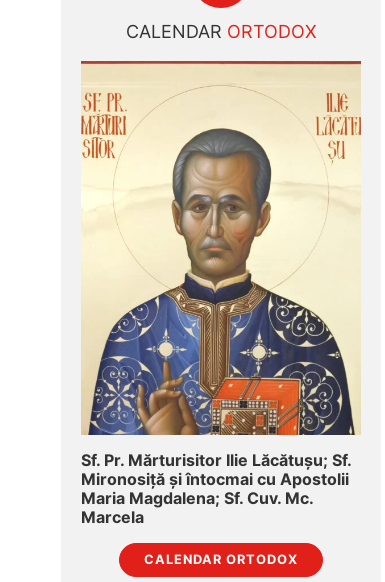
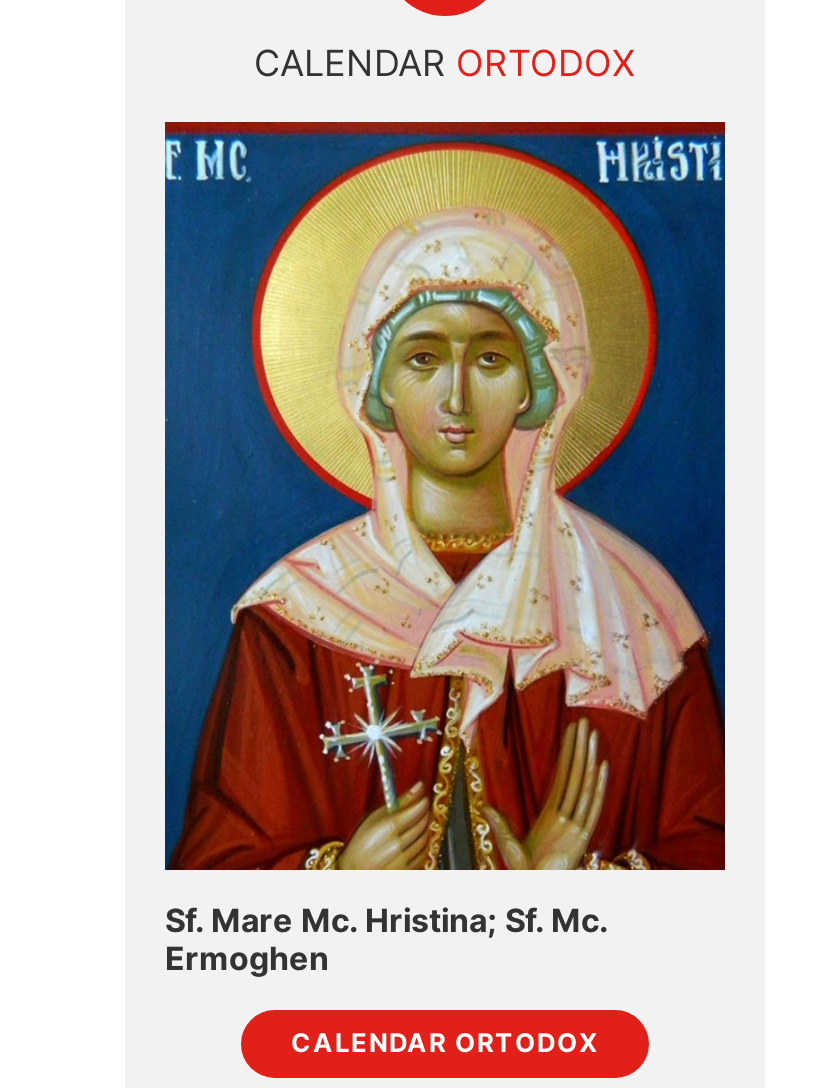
[80,61,362,436] [image] -> [163,124,727,808] [image]
[81,450,351,527] Sf. Pr. Mărturisitor Ilie Lăcătușu; Sf. | Mironosiță şi întocmai cu Apostolii | Maria Magdalena; Sf. Cuv. Mc. | Marcela -> [165,900,607,978] Sf. Mare Mc. Hristina; Sf. Mc. | Ermoghen

